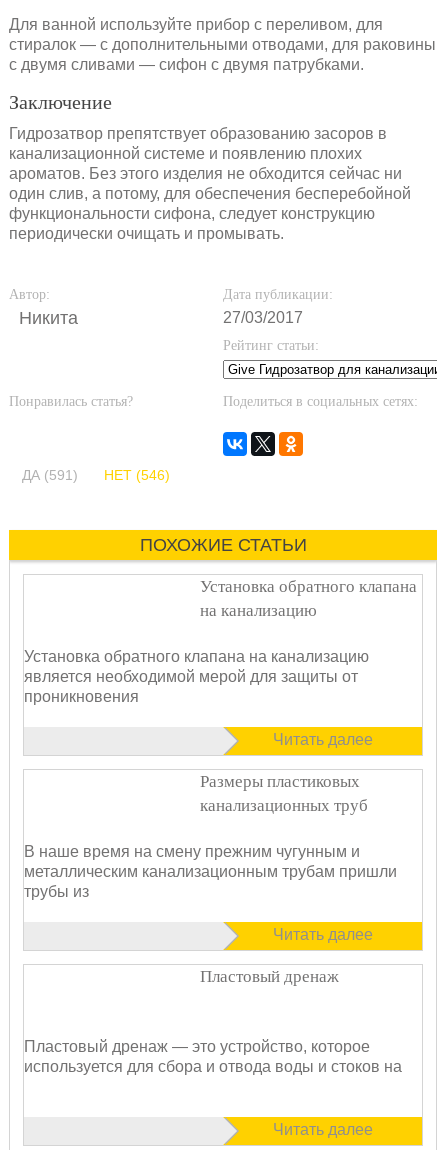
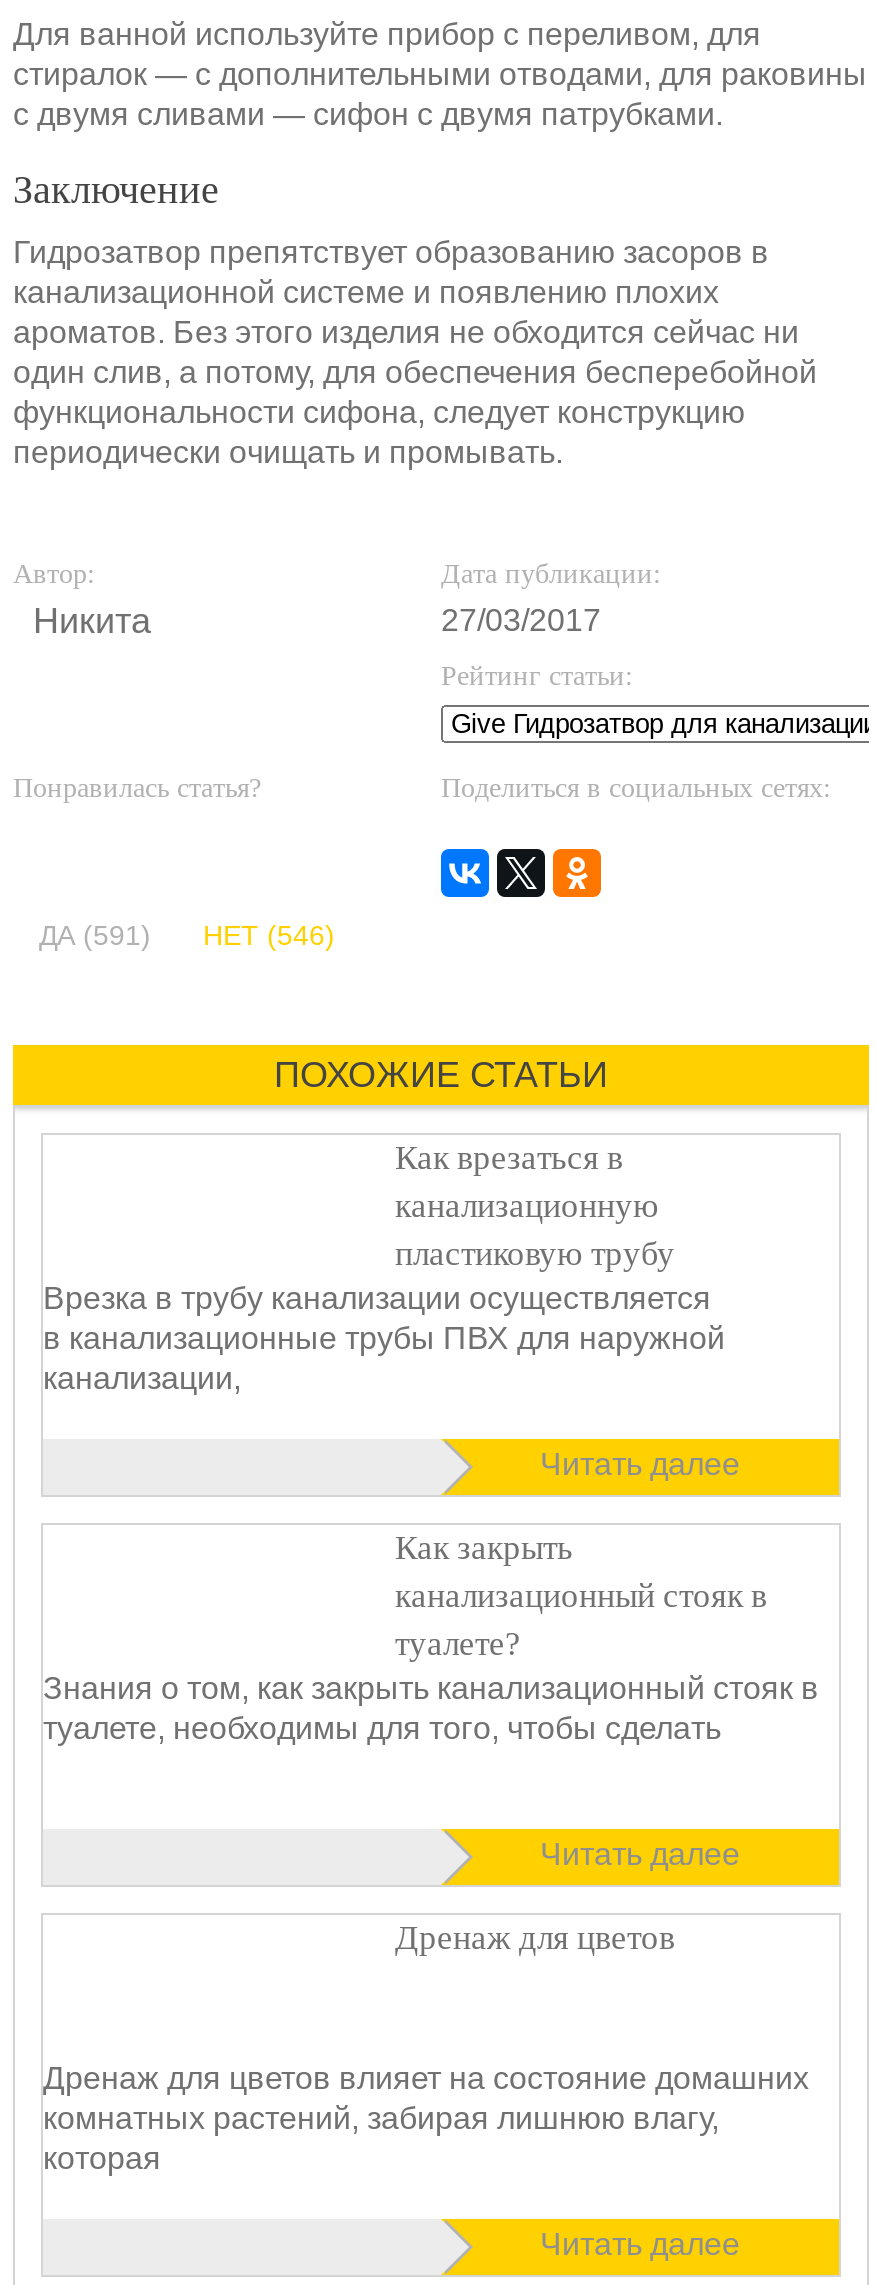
[24,577,417,705] Установка обратного клапана | на канализацию | Установка обратного клапана на канализацию | является необходимой мерой для защиты от | проникновения -> [43,1139,725,1395] Как врезаться в | канализационную | пластиковую трубу | Врезка в трубу канализации осуществляется | в канализационные трубы ПВХ для наружной | канализации,
[24,772,397,900] Размеры пластиковых | канализационных труб | В наше время на смену прежним чугунным и | металлическим канализационным трубам пришли | трубы из -> [43,1529,819,1745] Как закрыть | канализационный стояк в | туалете? | Знания о том, как закрыть канализационный стояк в | туалете, необходимы для того, чтобы сделать
[200,967,339,986] Пластовый дренаж -> [395,1919,675,1957] Дренаж для цветов
[24,1038,402,1075] Пластовый дренаж — это устройство, которое | используется для сбора и отвода воды и стоков на -> [43,2061,809,2175] Дренаж для цветов влияет на состояние домашних | комнатных растений, забирая лишнюю влагу, | которая

